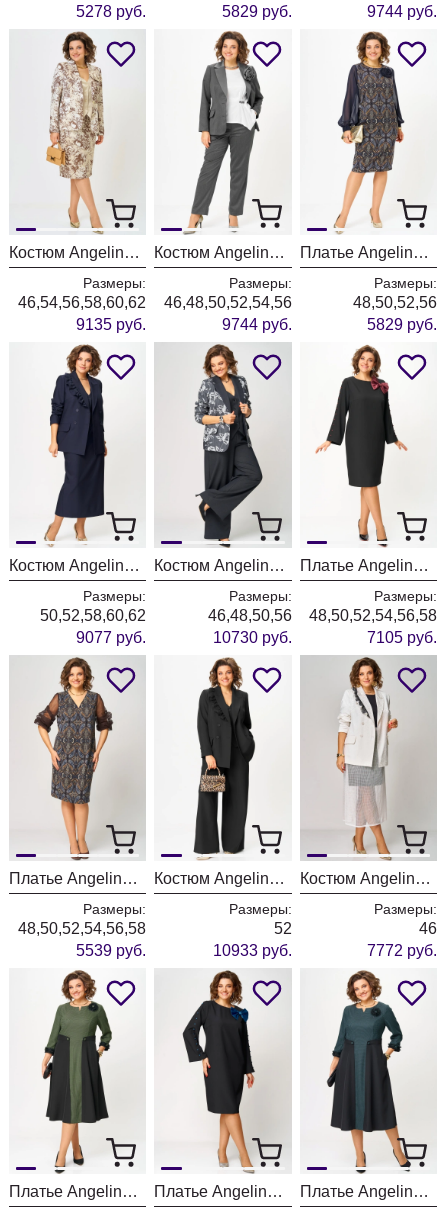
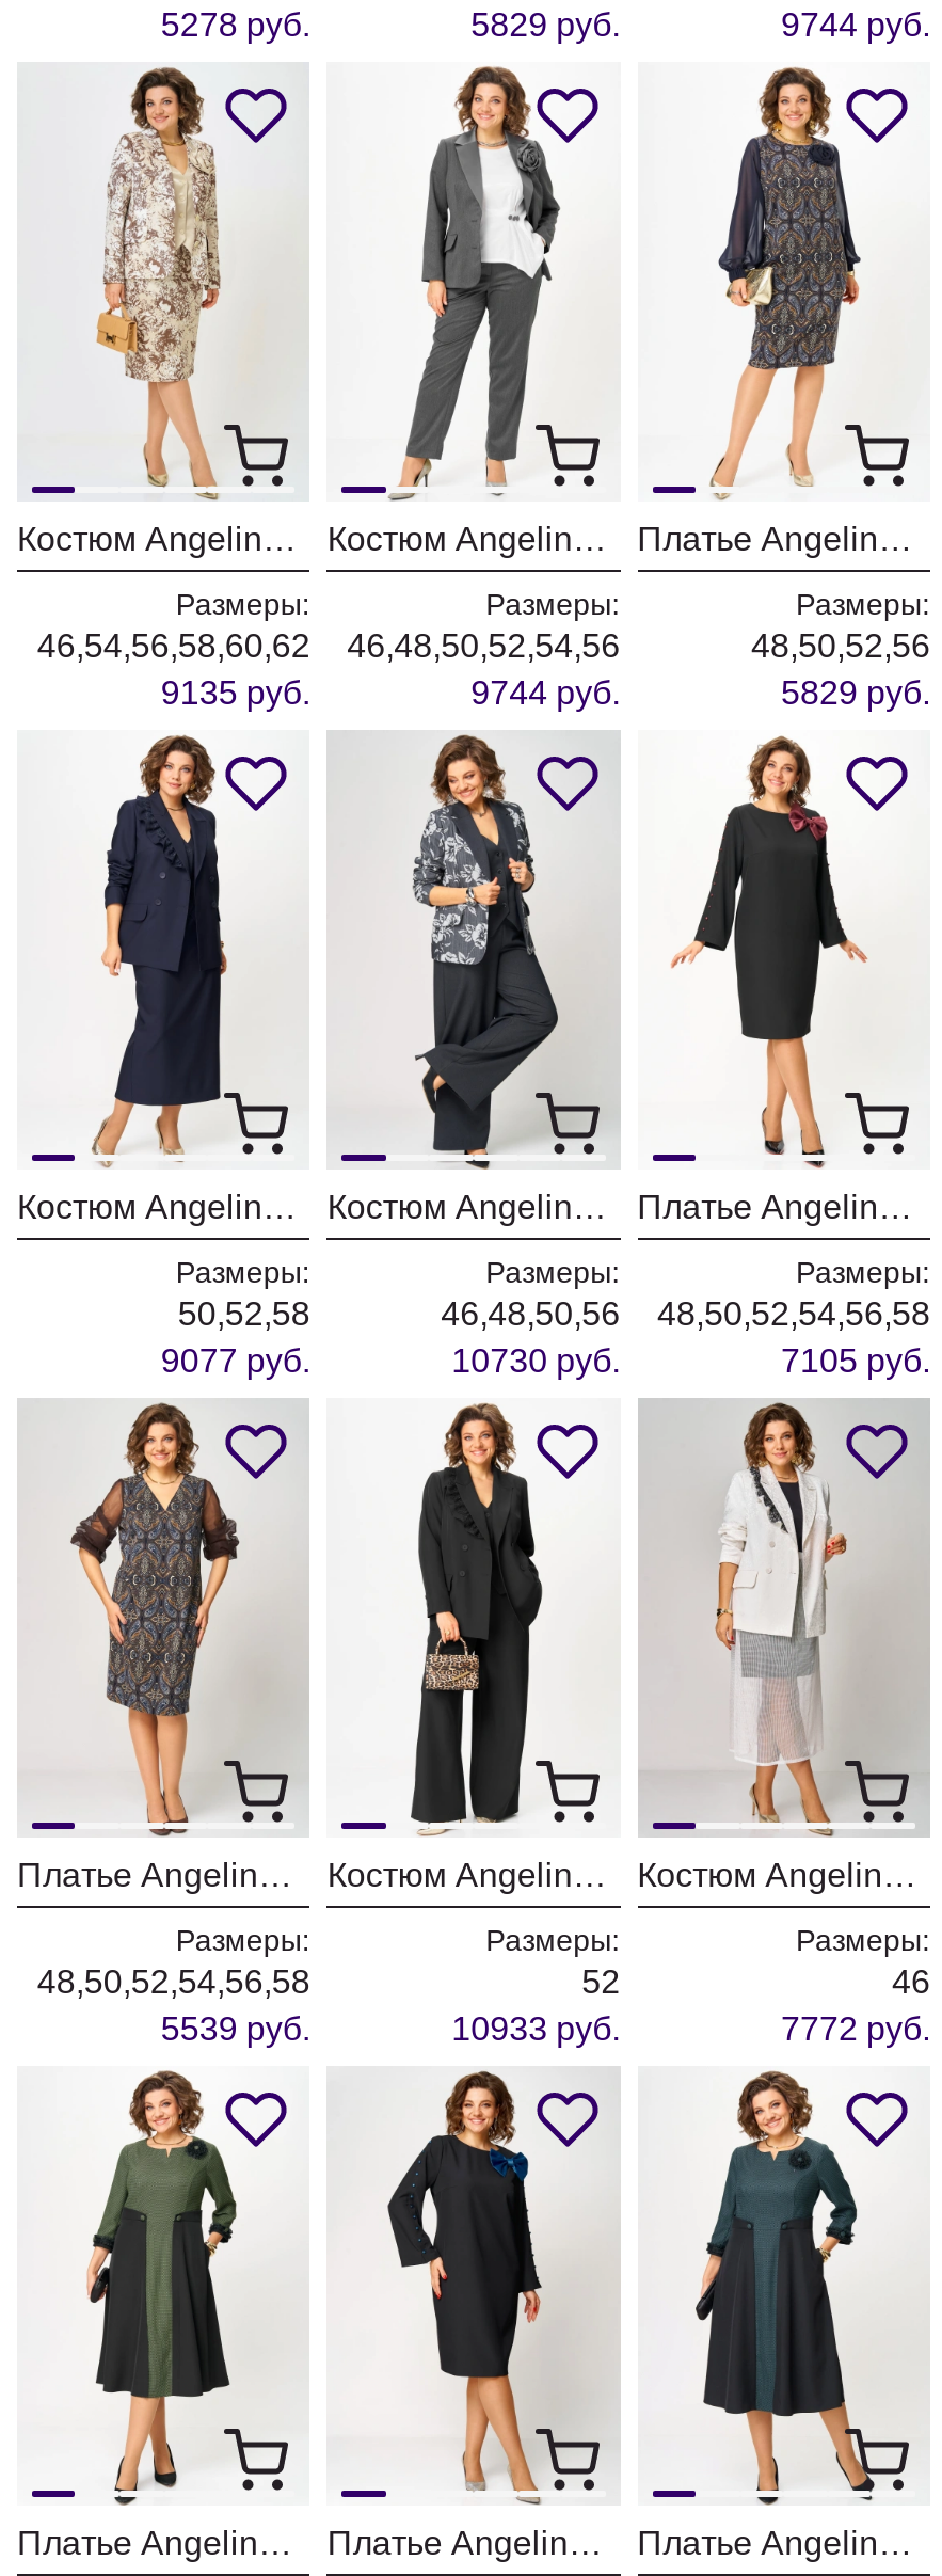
[40,607,146,624] 50,52,58,60,62 -> [178,1295,310,1332] 50,52,58

